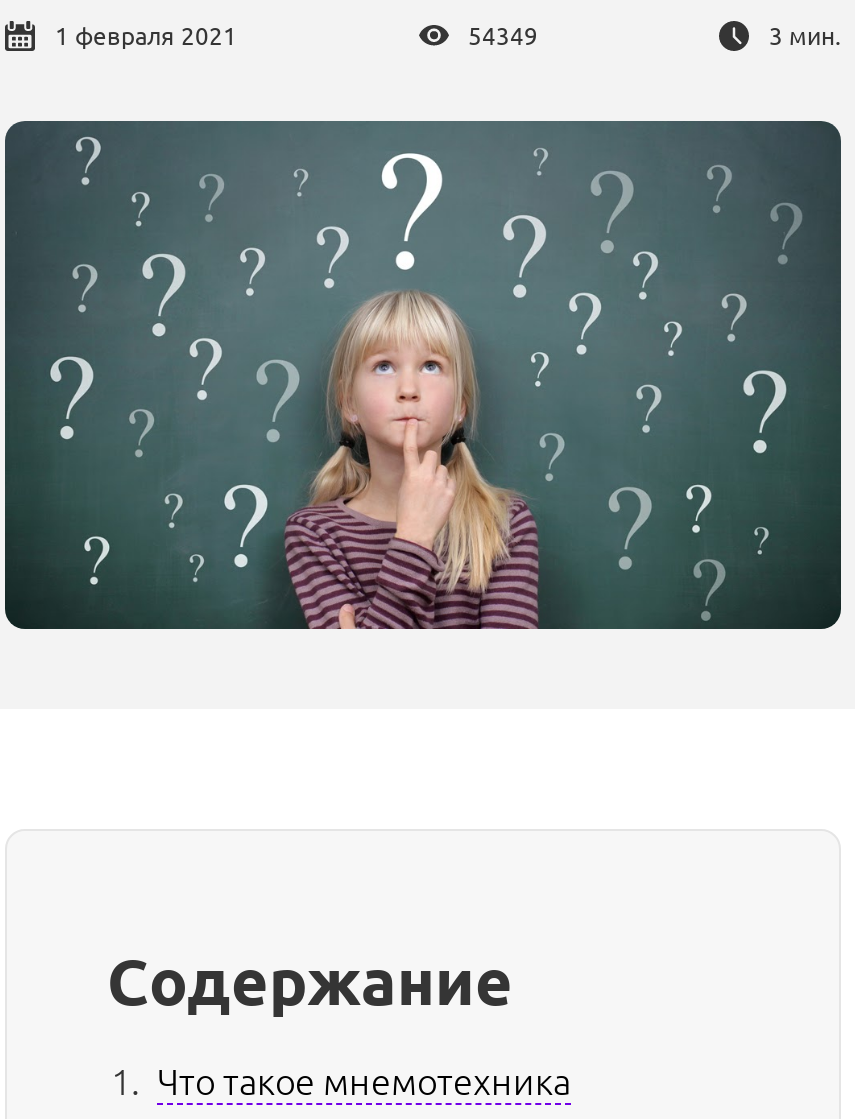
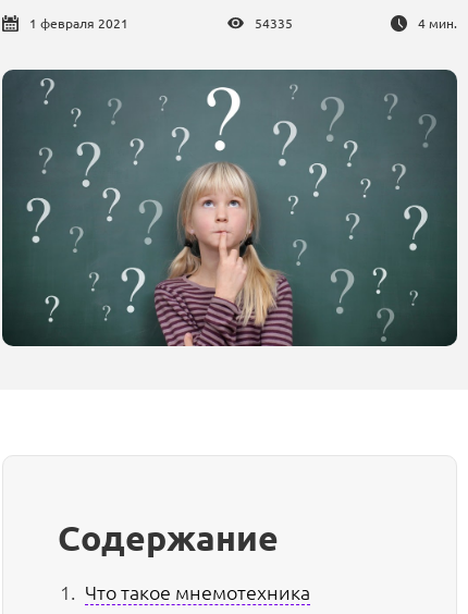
[468,19,538,51] 54349 -> [254,14,292,32] 54335
[769,19,841,51] 3 мин. -> [418,14,457,32] 4 мин.

